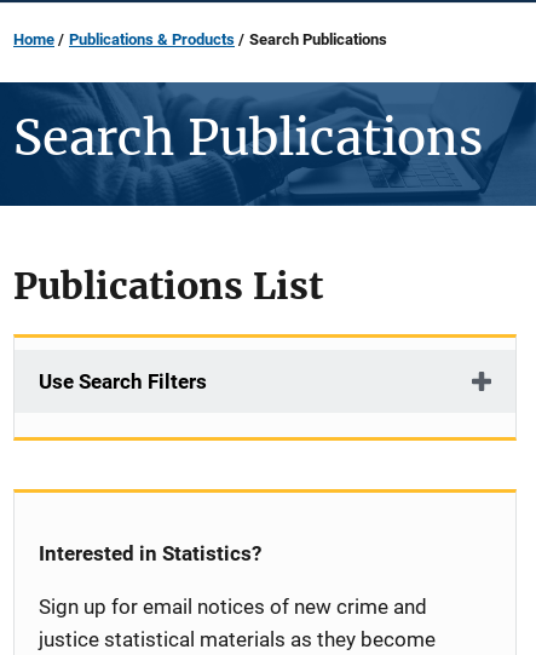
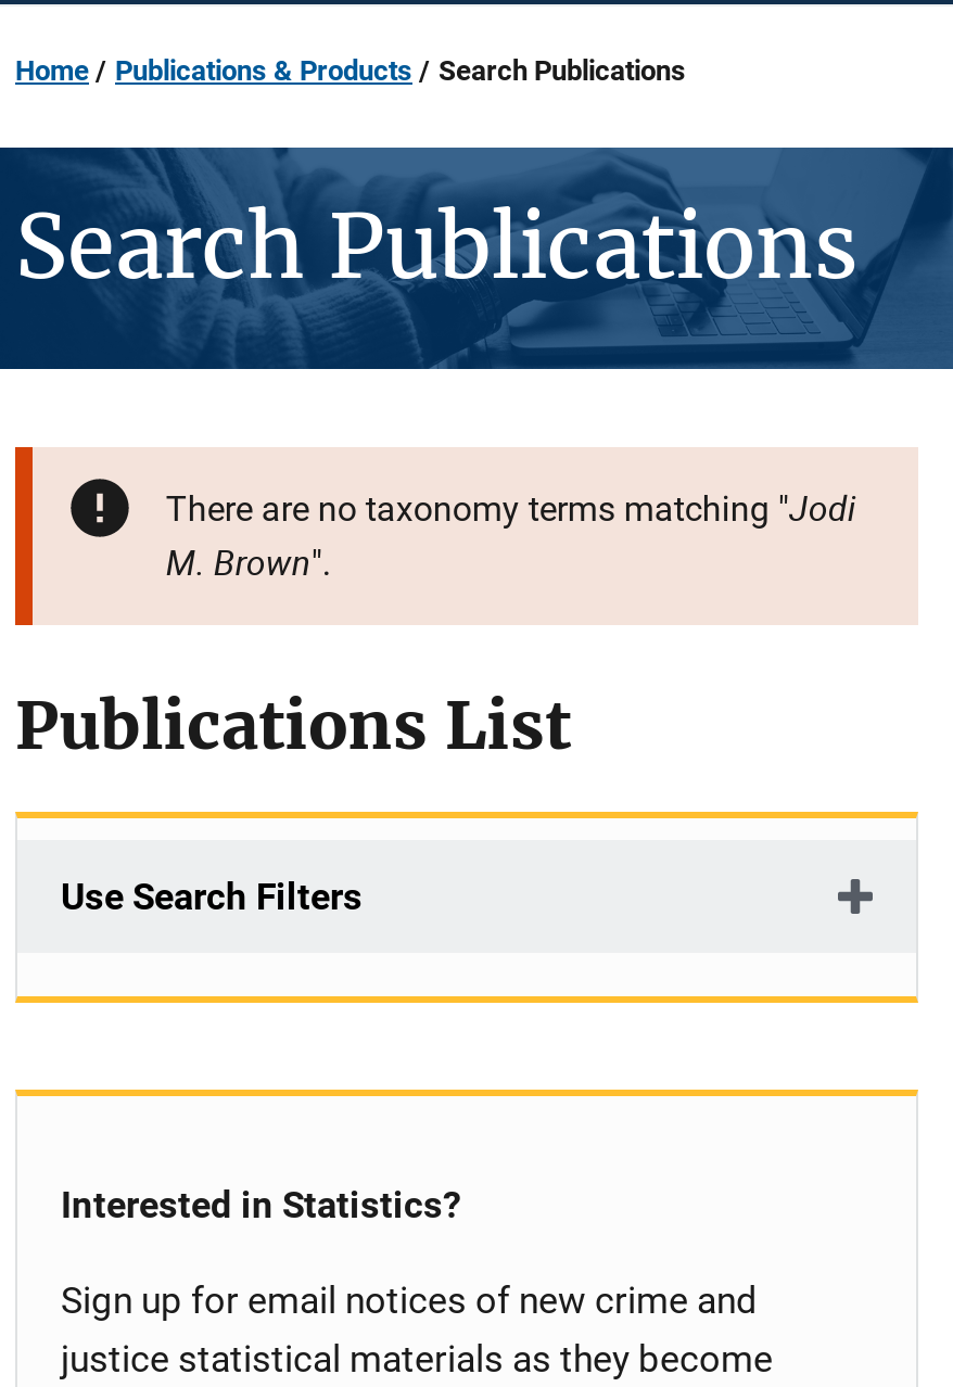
none -> [13,445,916,627] [image] | There are no taxonomy terms matching " Jodi | M. Brown".

